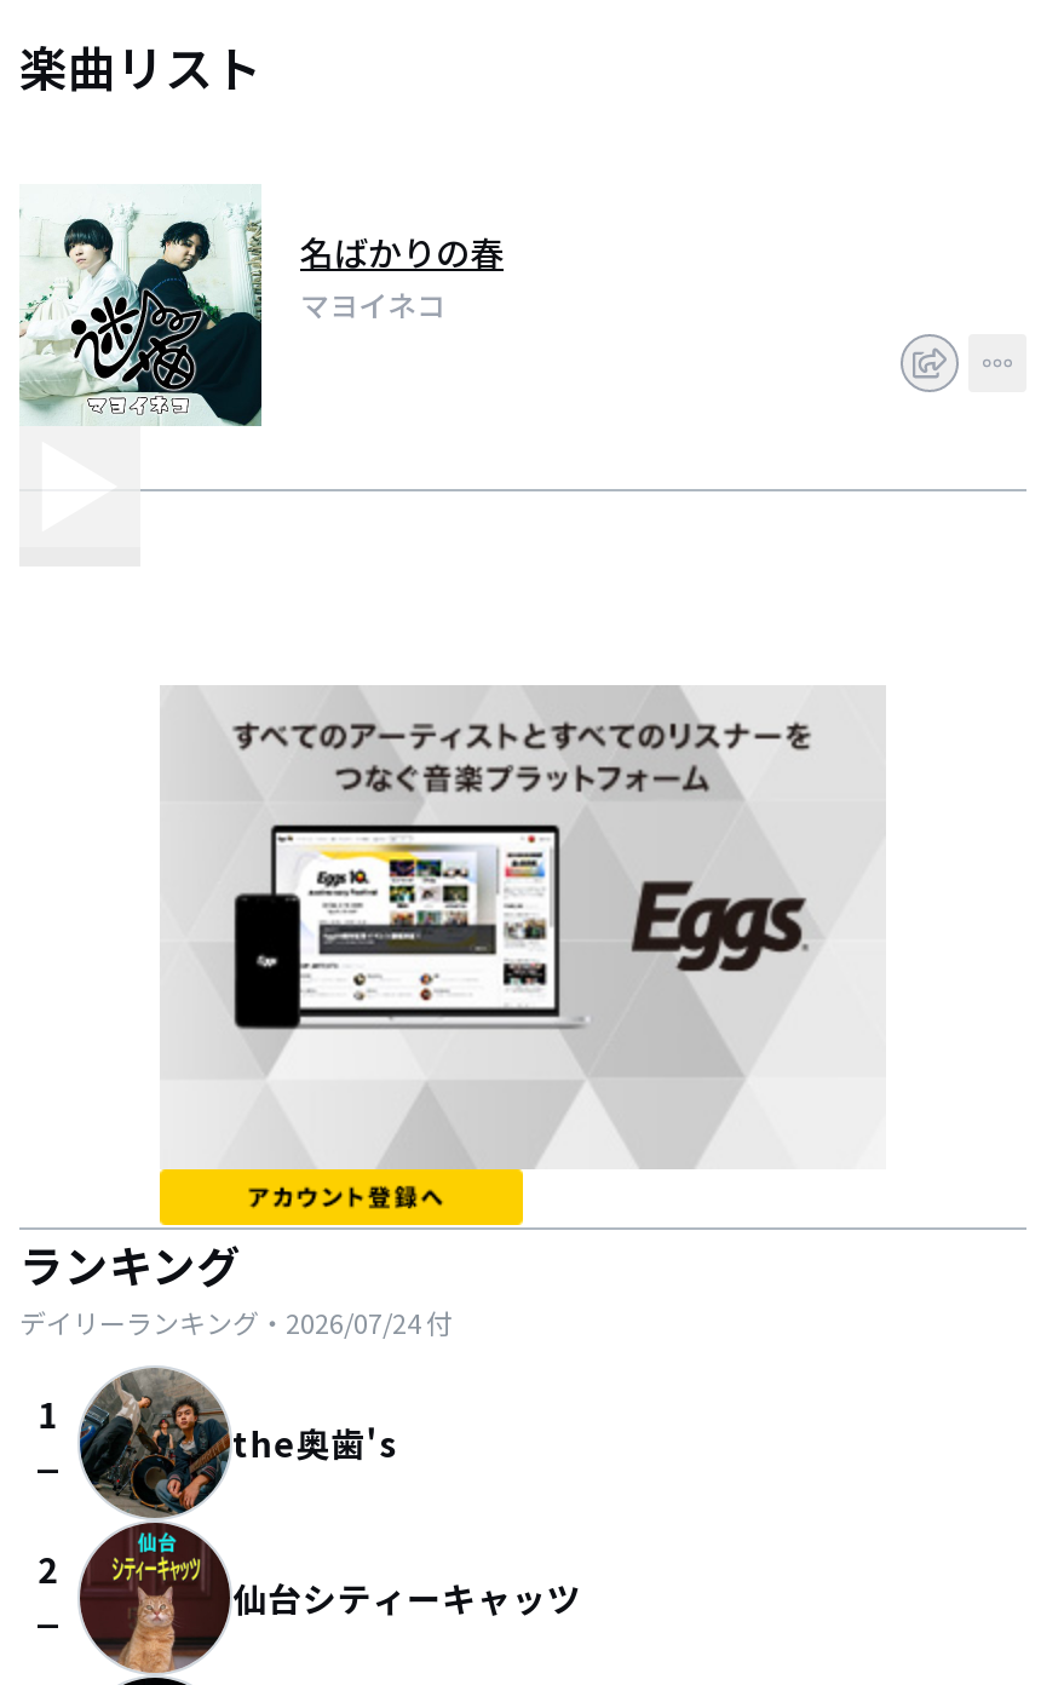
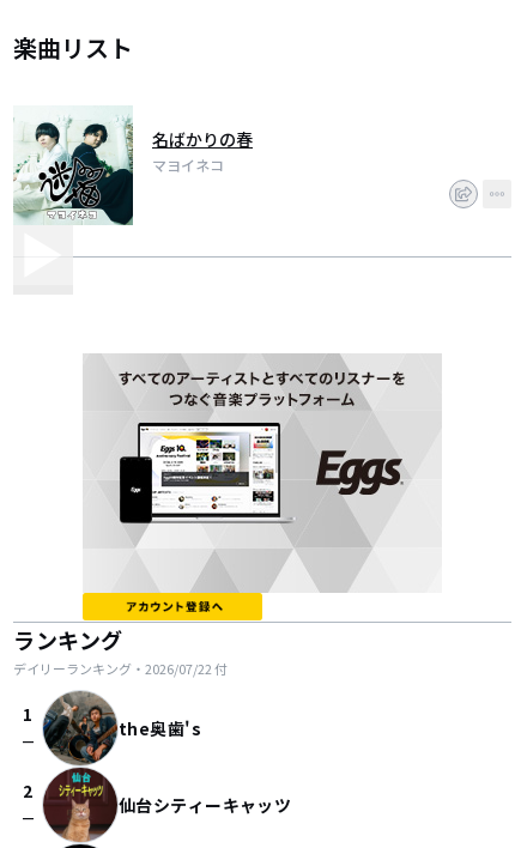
[19,1302,453,1341] デイリーランキング・2026/07/24付 -> [13,659,228,678] デイリーランキング・2026/07/22付

